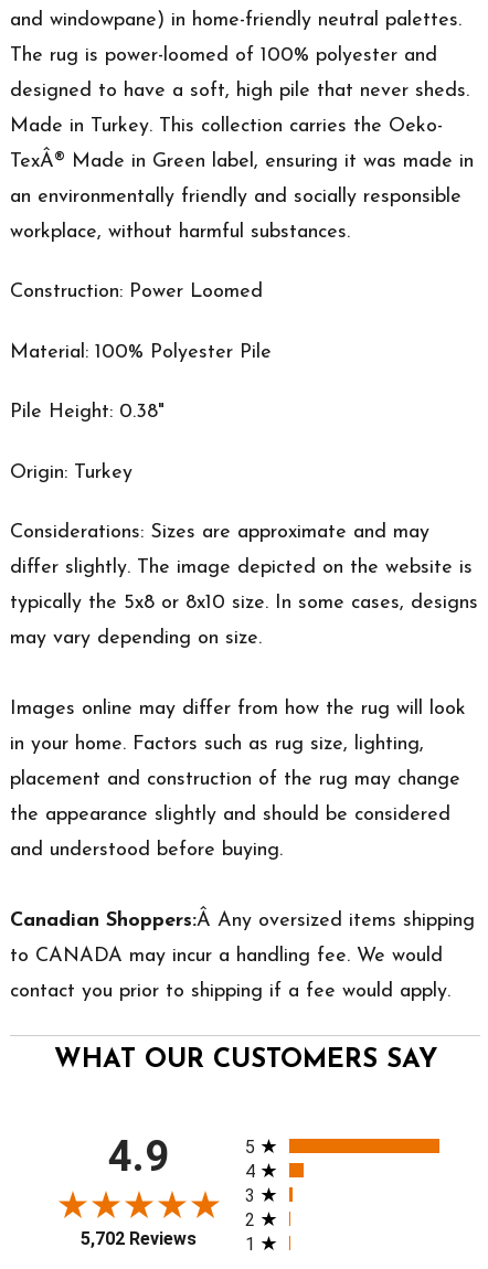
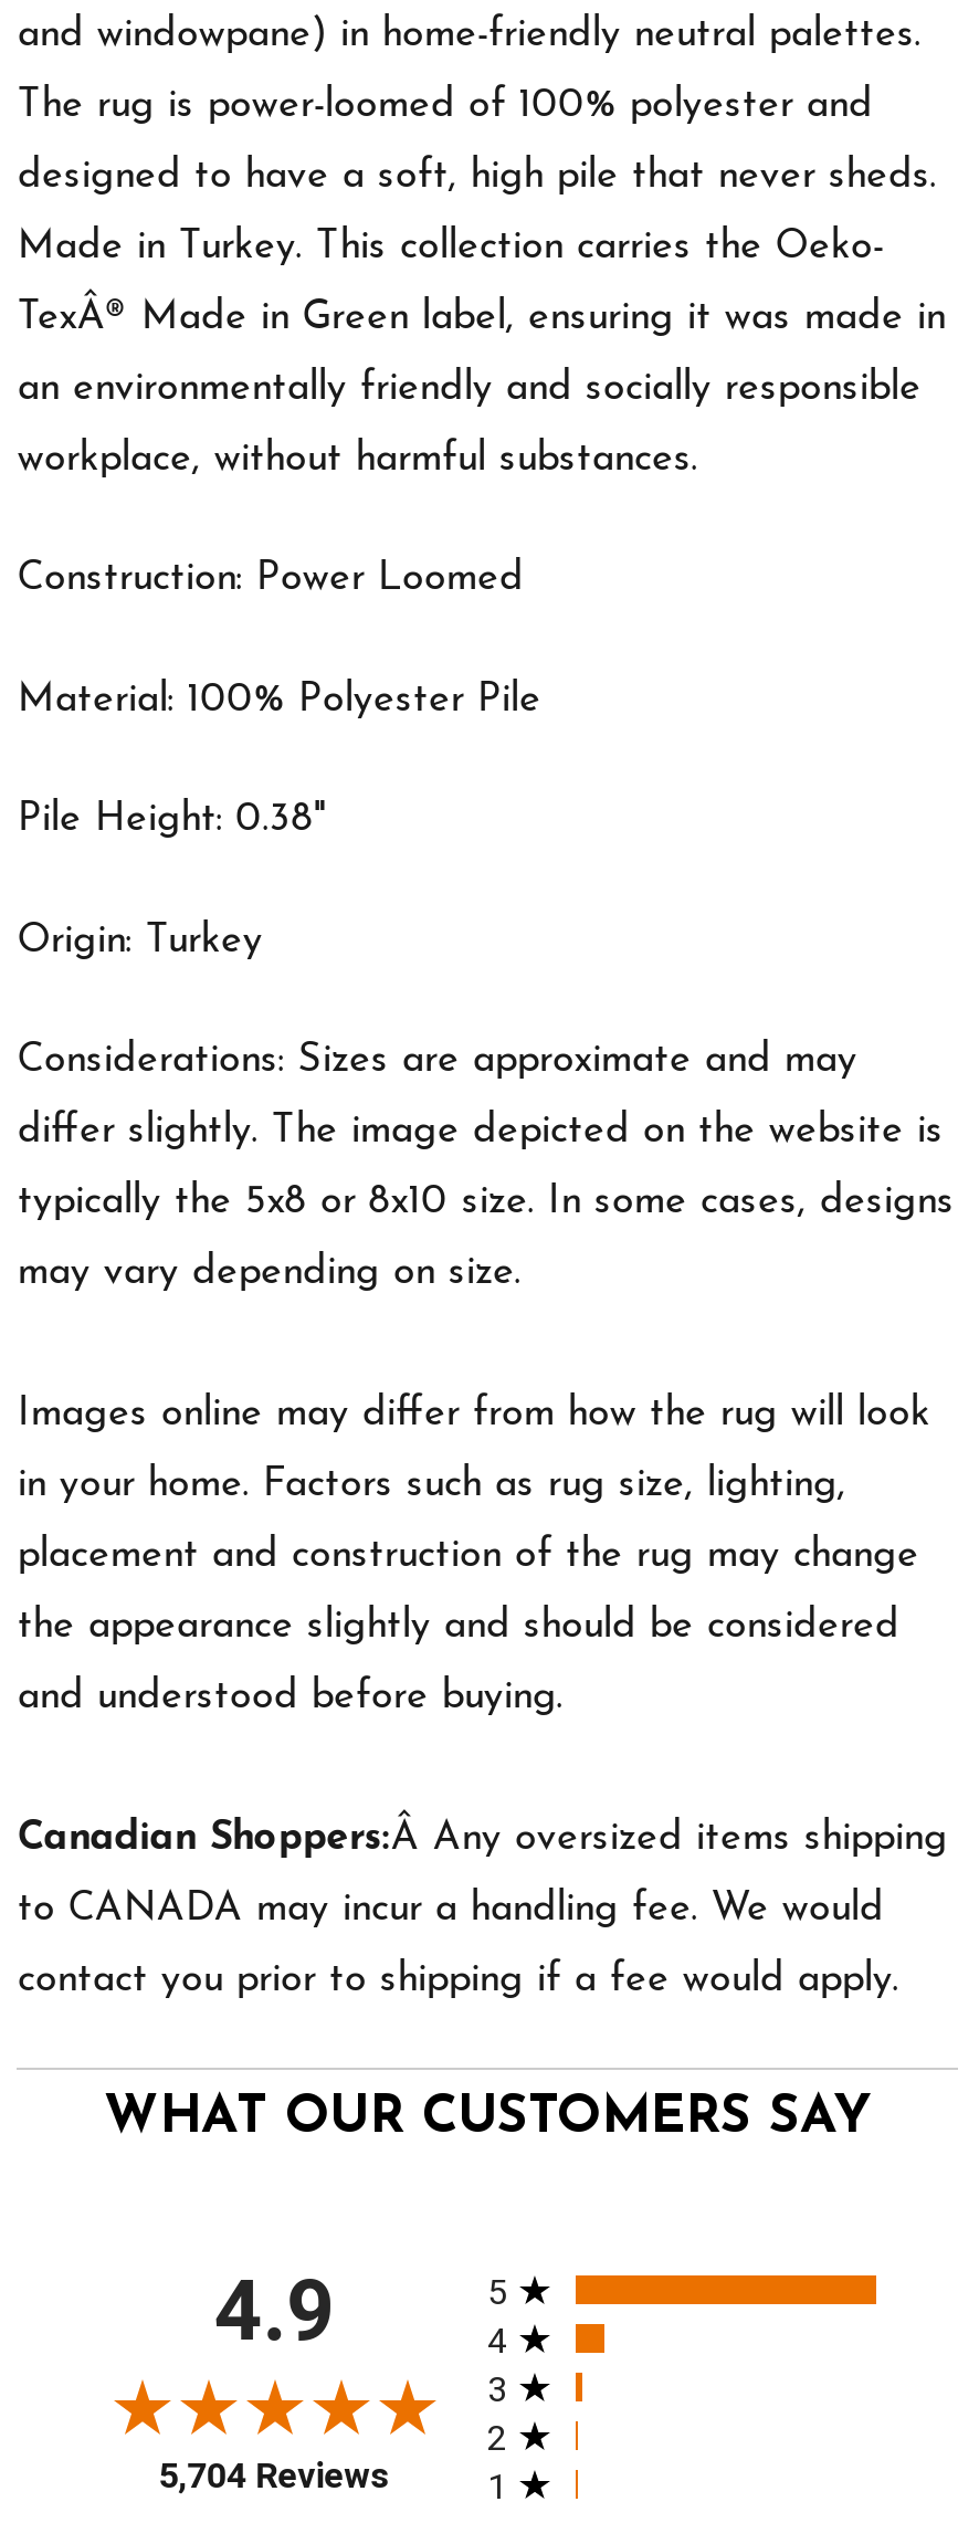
[81,1228,197,1249] 5,702 Reviews -> [158,2454,390,2496] 5,704 Reviews

